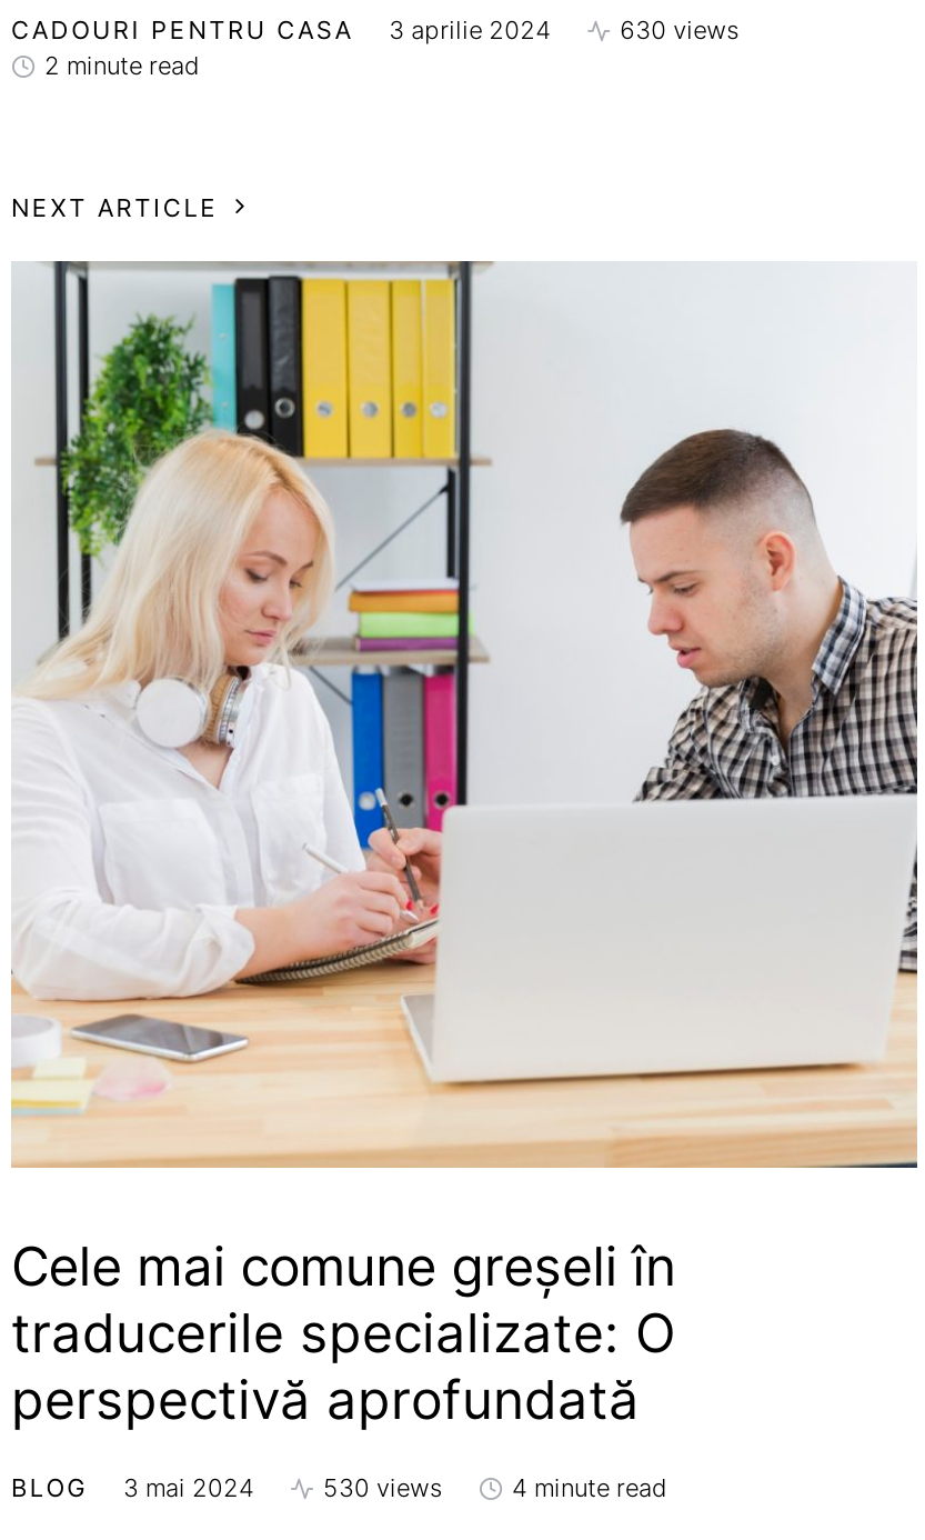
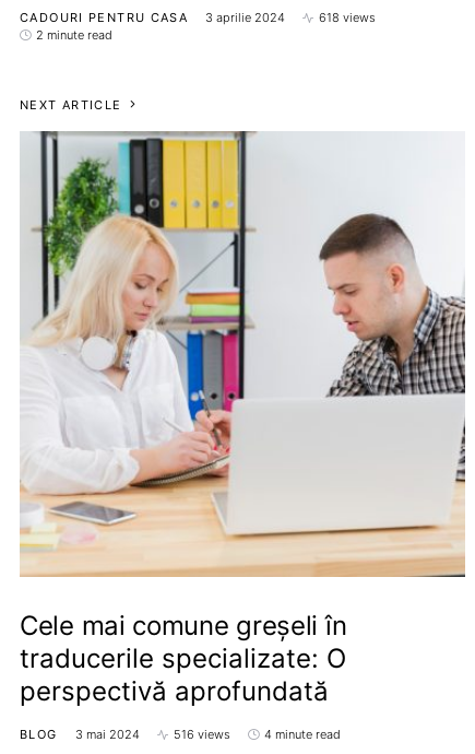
[620,15,740,46] 630 views -> [319,10,376,25] 618 views
[323,1473,443,1504] 530 views -> [173,727,230,742] 516 views

